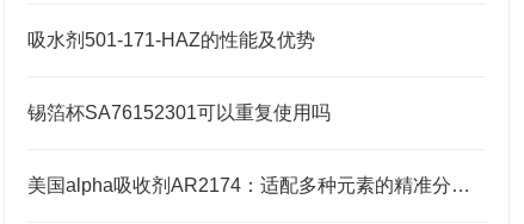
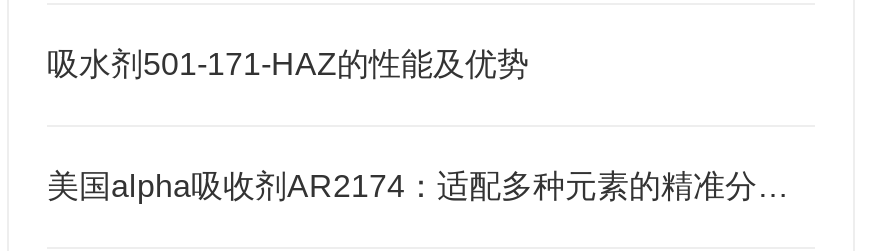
[27,103,331,123] 锡箔杯SA76152301可以重复使用吗 -> none

